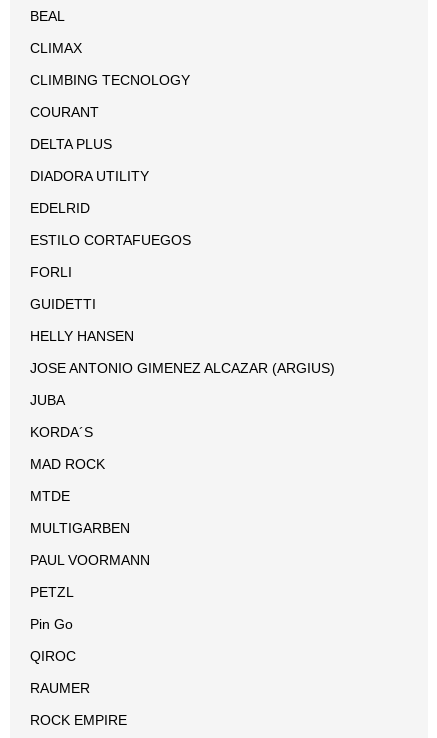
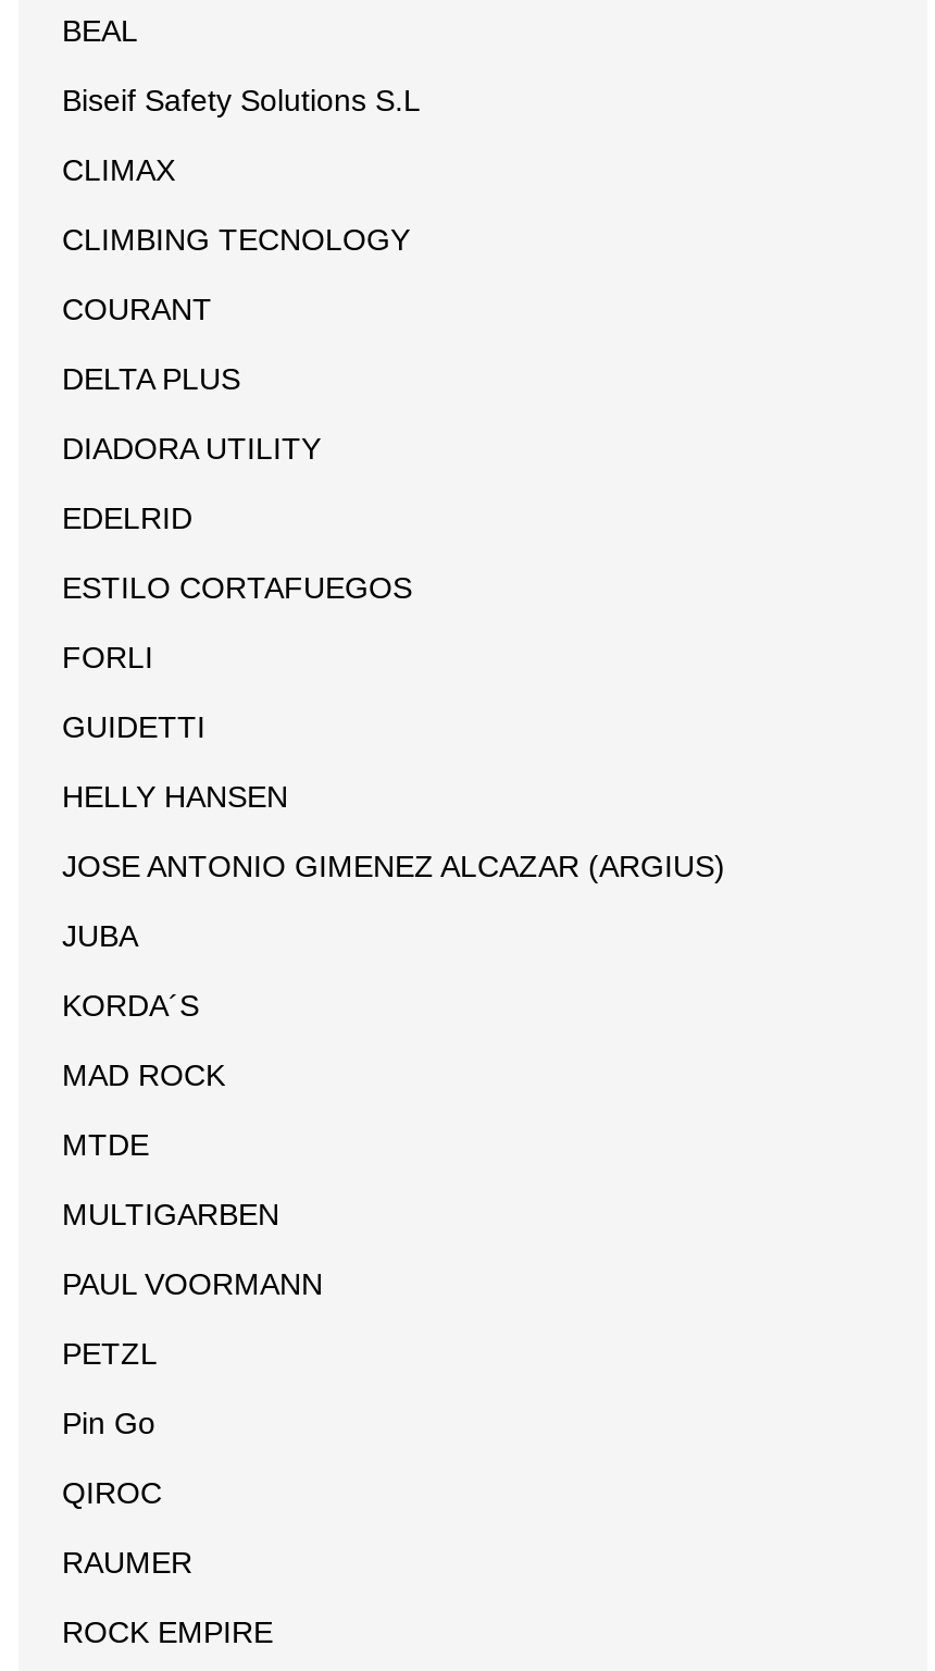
none -> [62,83,421,118] Biseif Safety Solutions S.L

